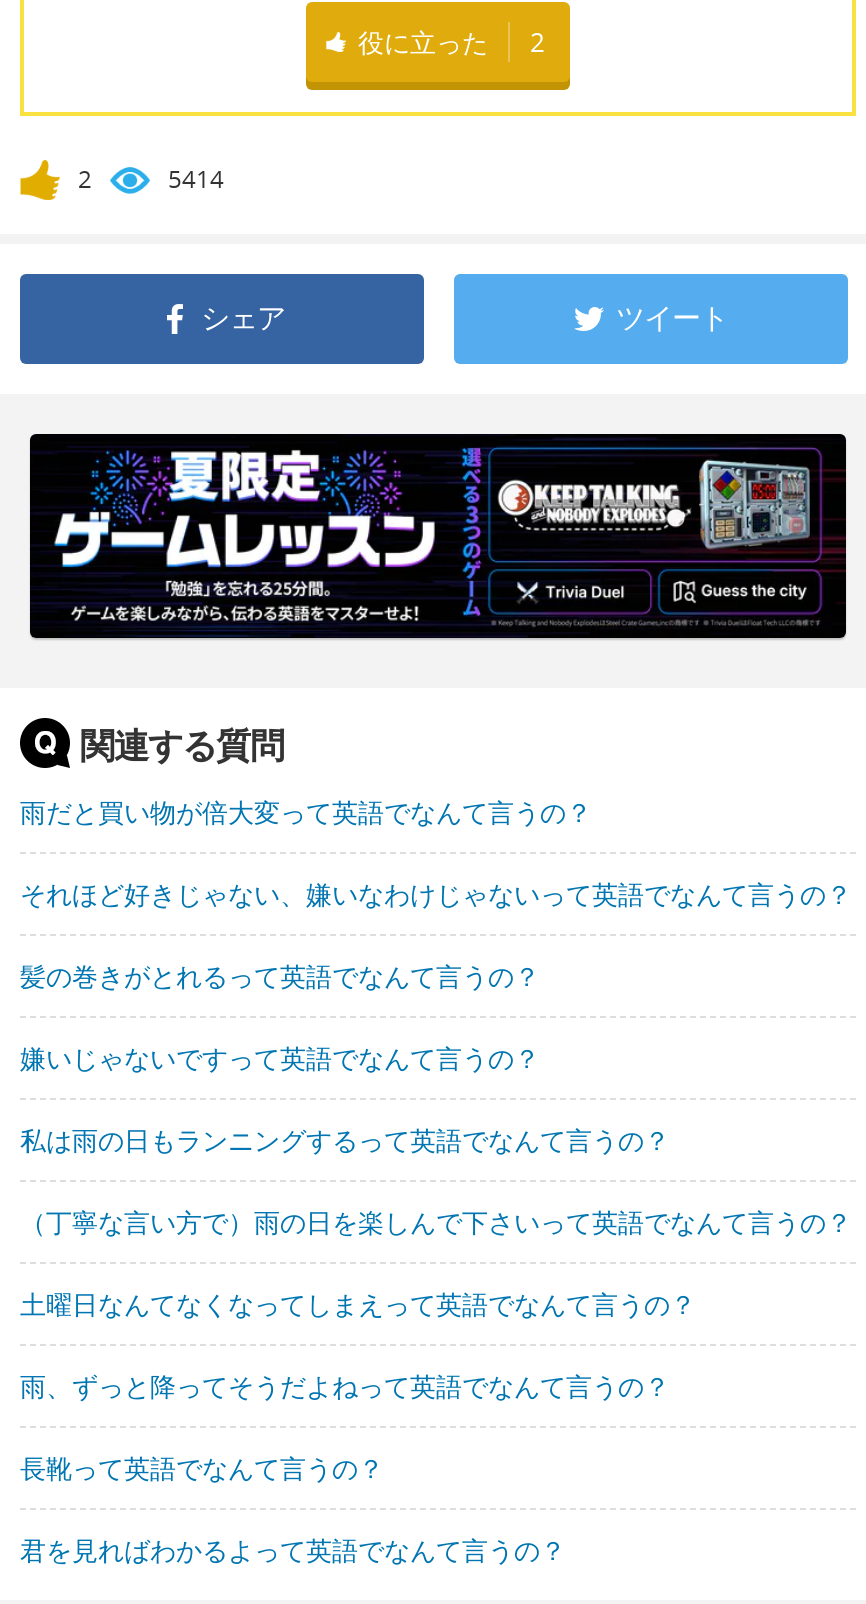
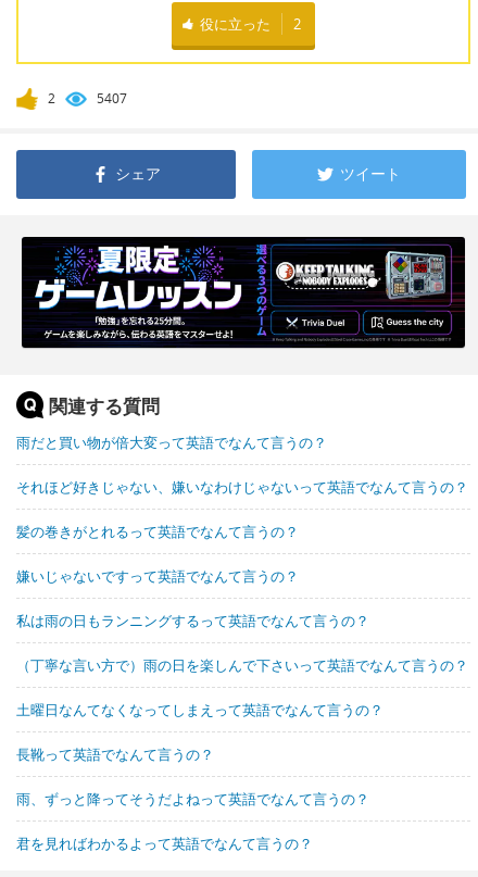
[168,163,224,197] 5414 -> [97,90,127,108] 5407
moved [20,1369,670,1405] -> [16,789,369,809]: 雨、ずっと降ってそうだよねって英語でなんて言うの？
moved [20,1451,384,1487] -> [16,745,214,764]: 長靴って英語でなんて言うの？

